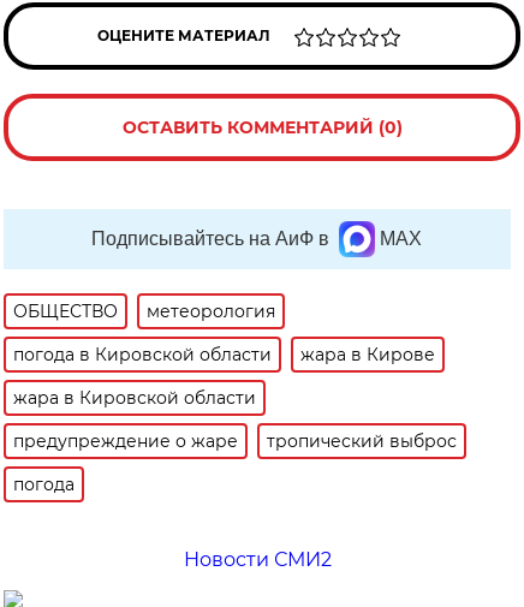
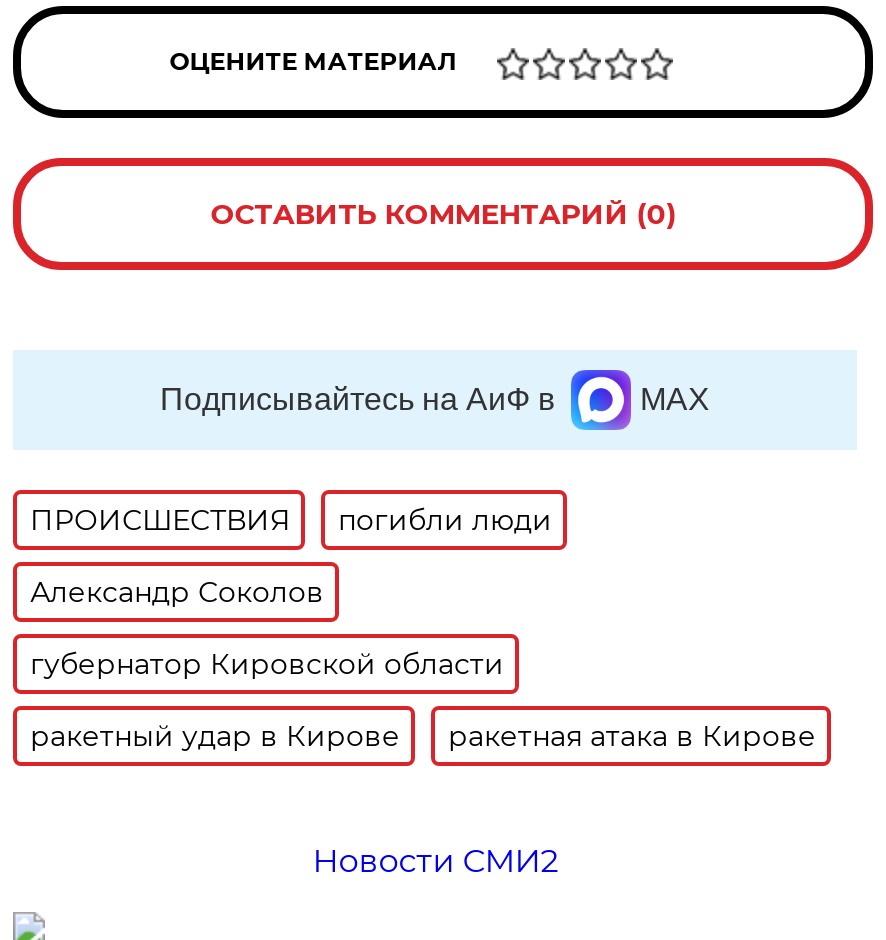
[14,300,457,495] ОБЩЕСТВО | метеорология | погода в Кировской области | жара в Кирове | жара в Кировской области | предупреждение о жаре | тропический выброс | погода -> [30,502,816,754] ПРОИСШЕСТВИЯ | погибли люди | Александр Соколов | губернатор Кировской области | ракетный удар в Кирове | ракетная атака в Кирове

